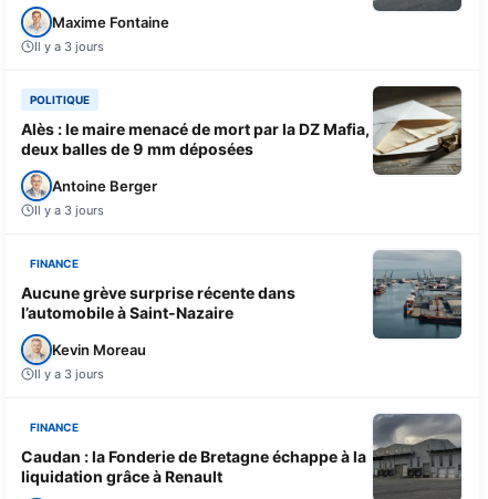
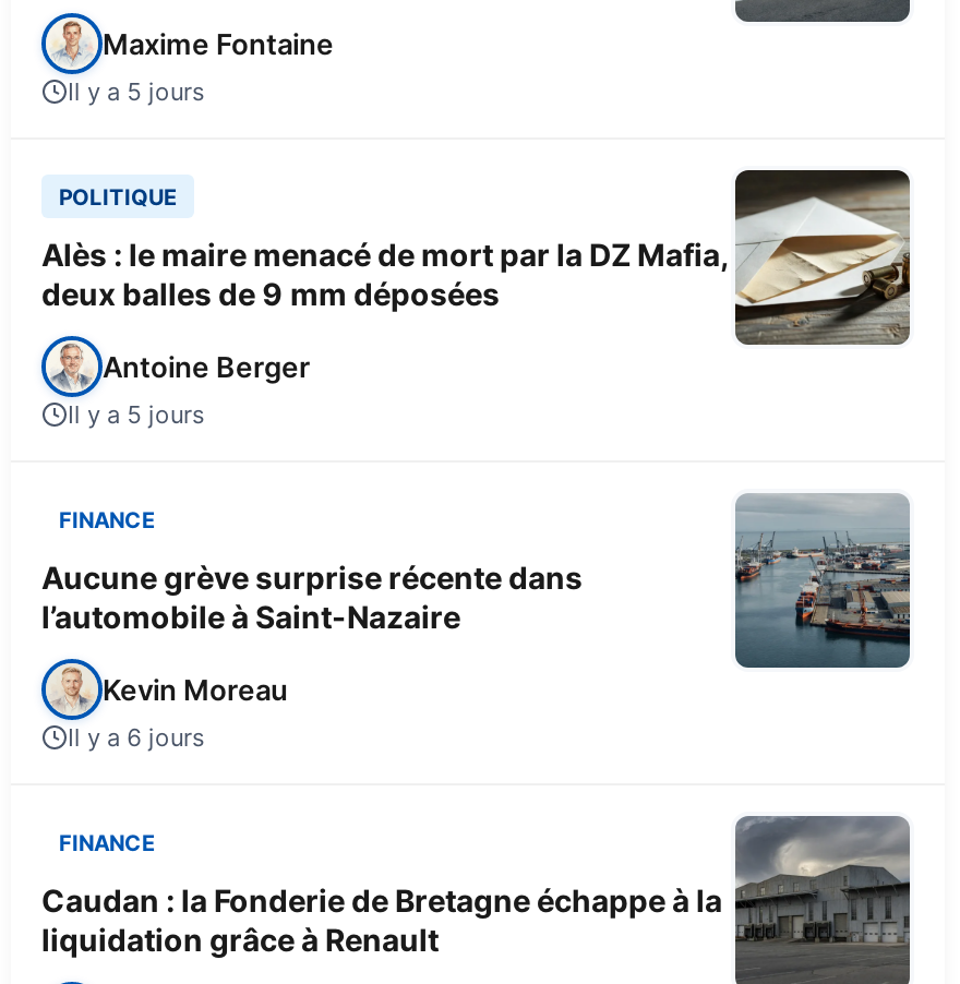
[34,38,104,54] Il y a 3 jours -> [68,75,205,106] Il y a 5 jours
[34,202,104,218] Il y a 3 jours -> [68,398,205,429] Il y a 5 jours
[34,366,104,381] Il y a 3 jours -> [68,721,205,752] Il y a 6 jours

